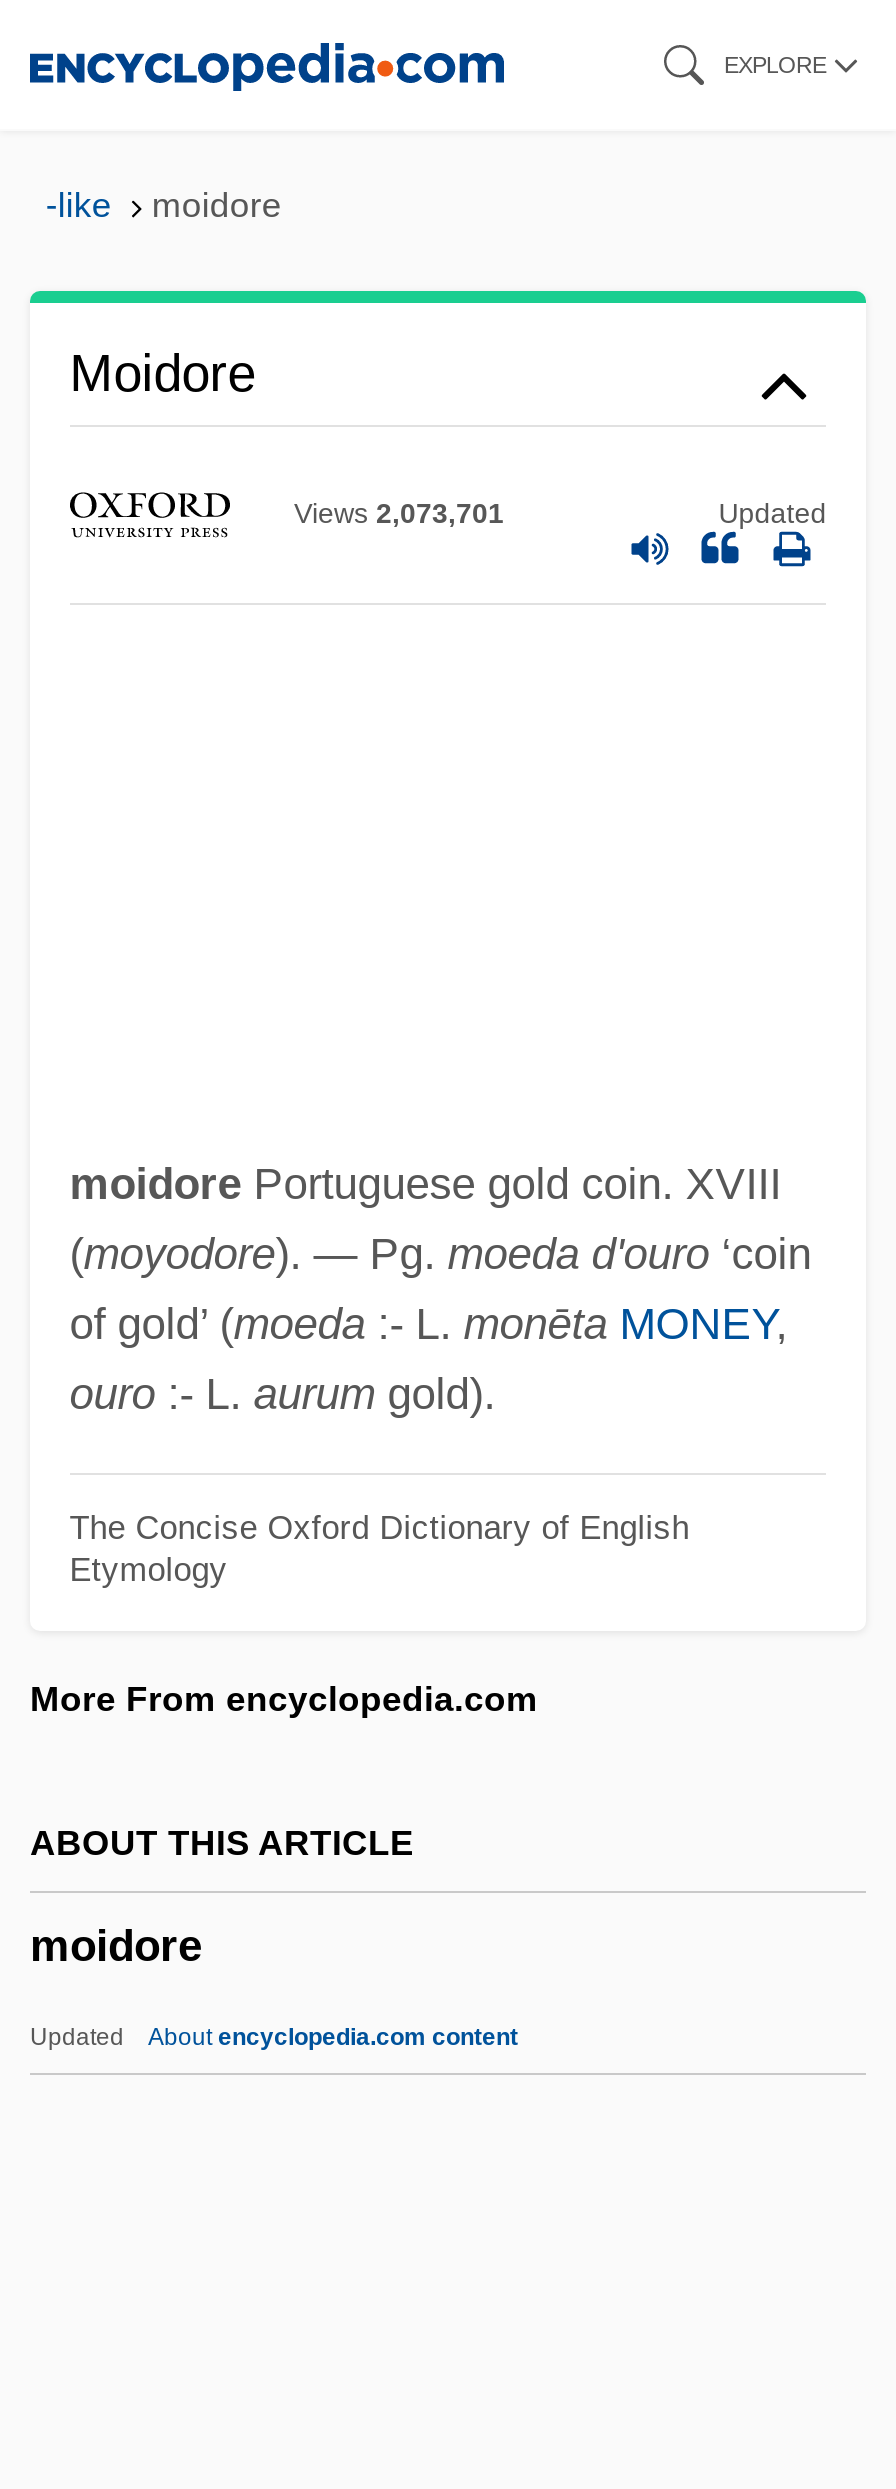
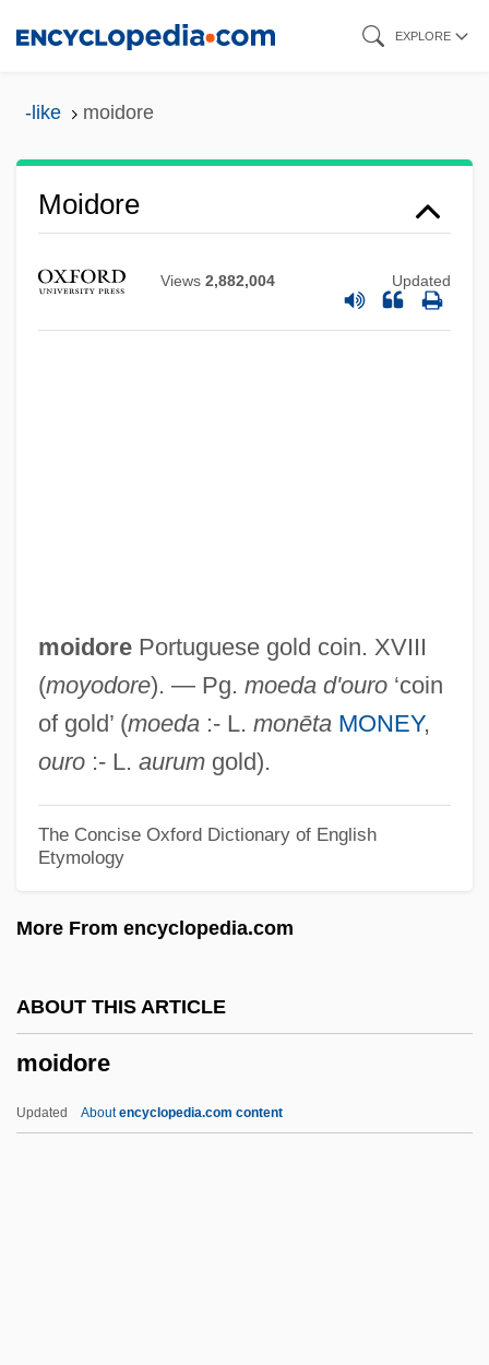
[294,498,504,530] Views 2,073,701 -> [160,272,275,290] Views 2,882,004

